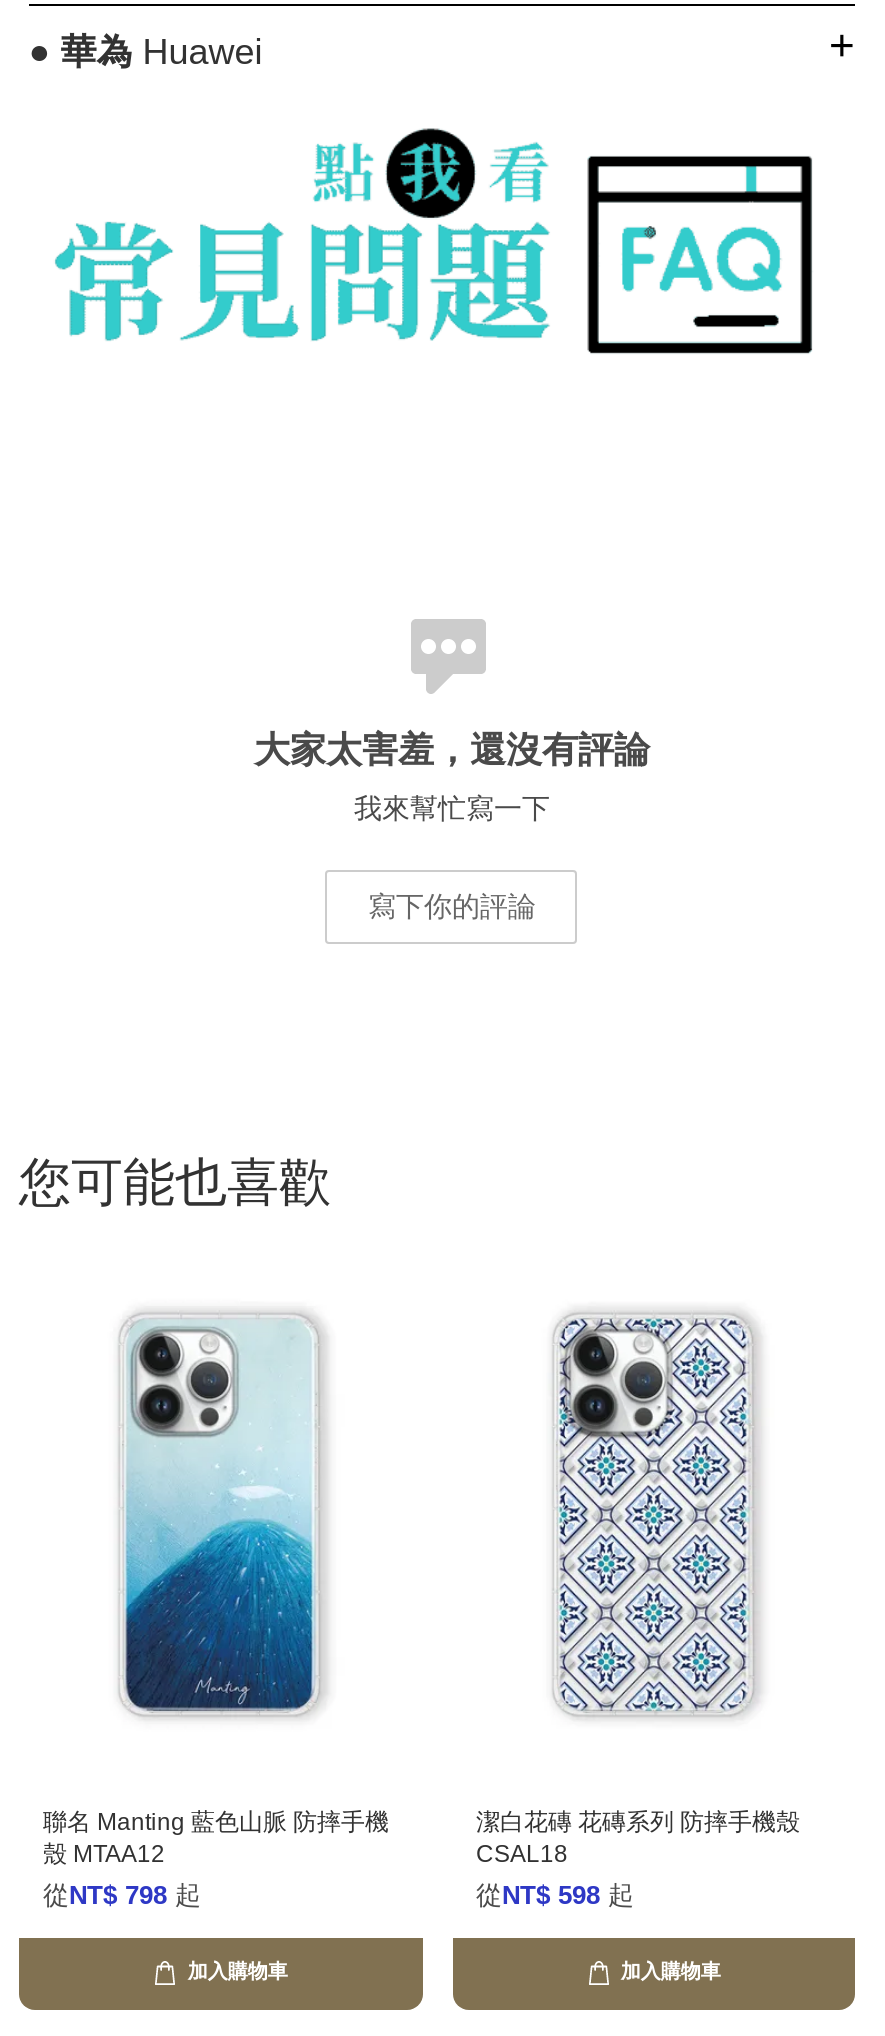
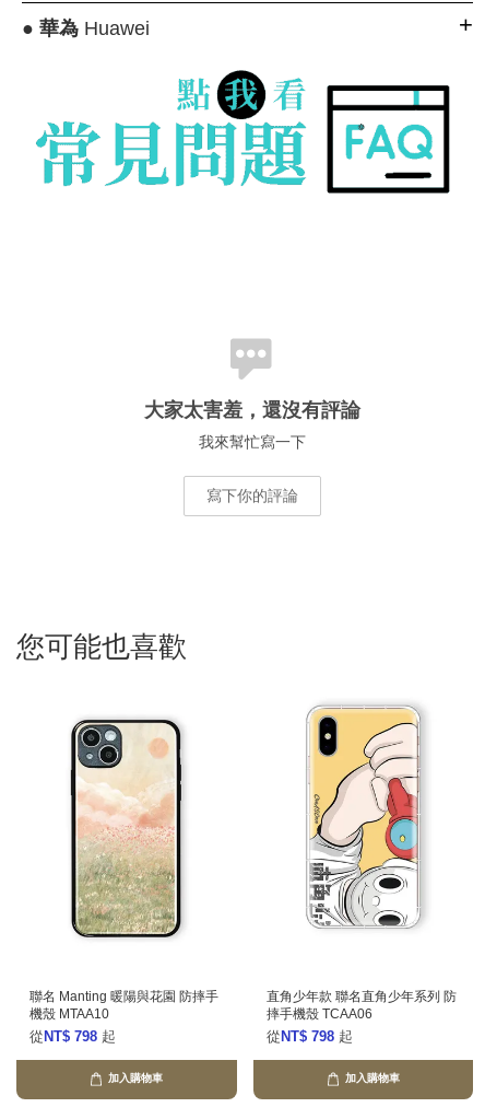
[553,1288,765,1718] [image] -> [306,703,426,940] [image]
[119,1316,321,1714] [image] -> [70,719,182,939] [image]
[43,1809,389,1869] 聯名 Manting 藍色山脈 防摔手機 | 殼 MTAA12 -> [29,989,218,1022] 聯名 Manting 暖陽與花園 防摔手 | 機殼 MTAA10
[476,1809,800,1911] 潔白花磚 花磚系列 防摔手機殼 | CSAL18 | 從NT$ 598起 -> [266,989,456,1045] 直角少年款 聯名直角少年系列 防 | 摔手機殼 TCAA06 | 從NT$ 798起

